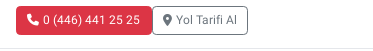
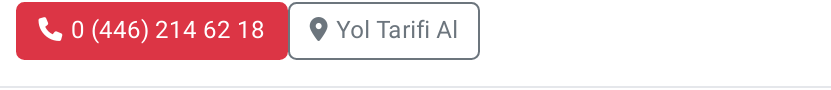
[43,13,140,27] 0 (446) 441 25 25 -> [71,16,265,44] 0 (446) 214 62 18

